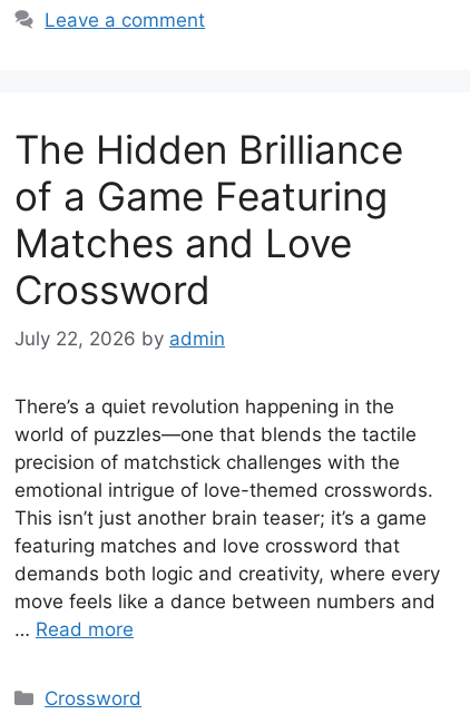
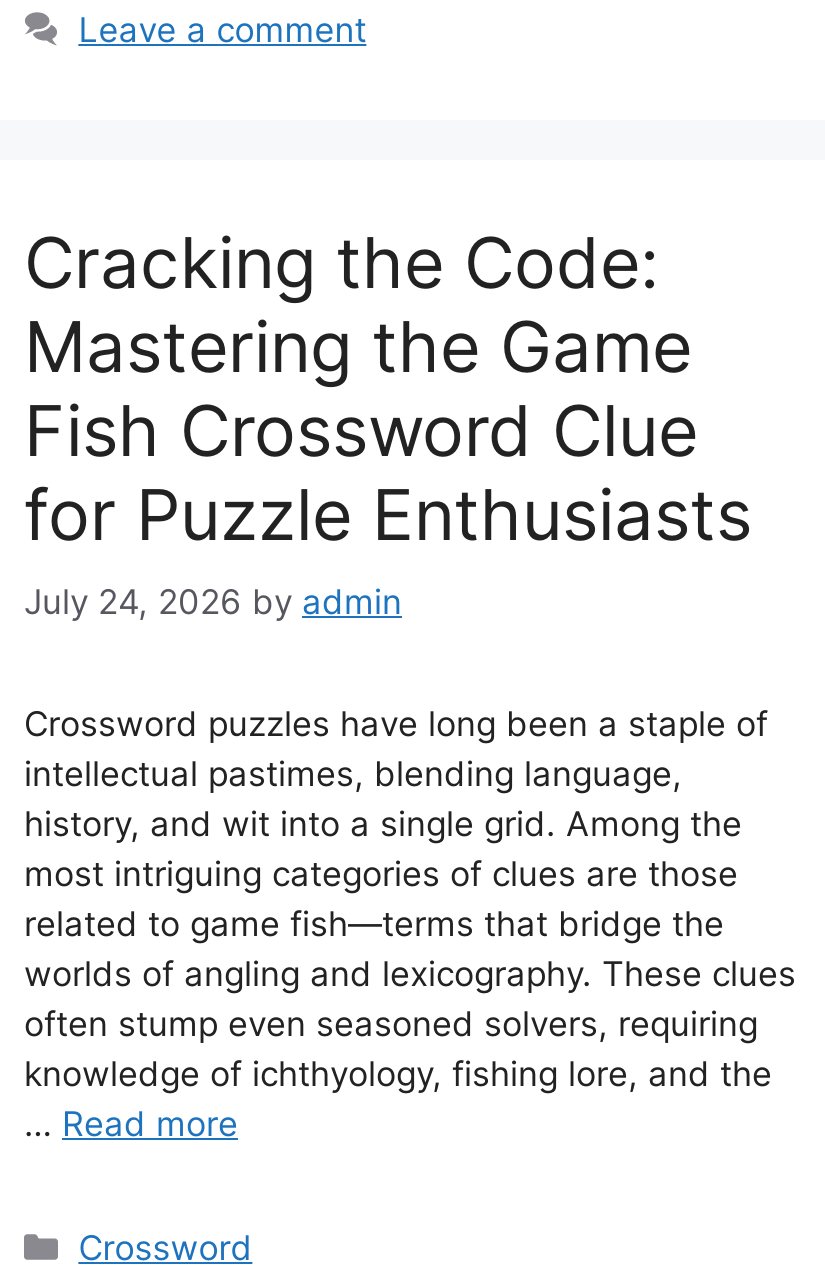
[14,125,403,350] The Hidden Brilliance | of a Game Featuring | Matches and Love | Crossword | July 22, 2026 by admin -> [24,219,752,622] Cracking the Code: | Mastering the Game | Fish Crossword Clue | for Puzzle Enthusiasts | July 24, 2026 by admin
[14,395,440,613] There’s a quiet revolution happening in the | world of puzzles—one that blends the tactile | precision of matchstick challenges with the | emotional intrigue of love-themed crosswords. | This isn’t just another brain teaser; it’s a game | featuring matches and love crossword that | demands both logic and creativity, where every | move feels like a dance between numbers and -> [24,704,796,1094] Crossword puzzles have long been a staple of | intellectual pastimes, blending language, | history, and wit into a single grid. Among the | most intriguing categories of clues are those | related to game fish—terms that bridge the | worlds of angling and lexicography. These clues | often stump even seasoned solvers, requiring | knowledge of ichthyology, fishing lore, and the

